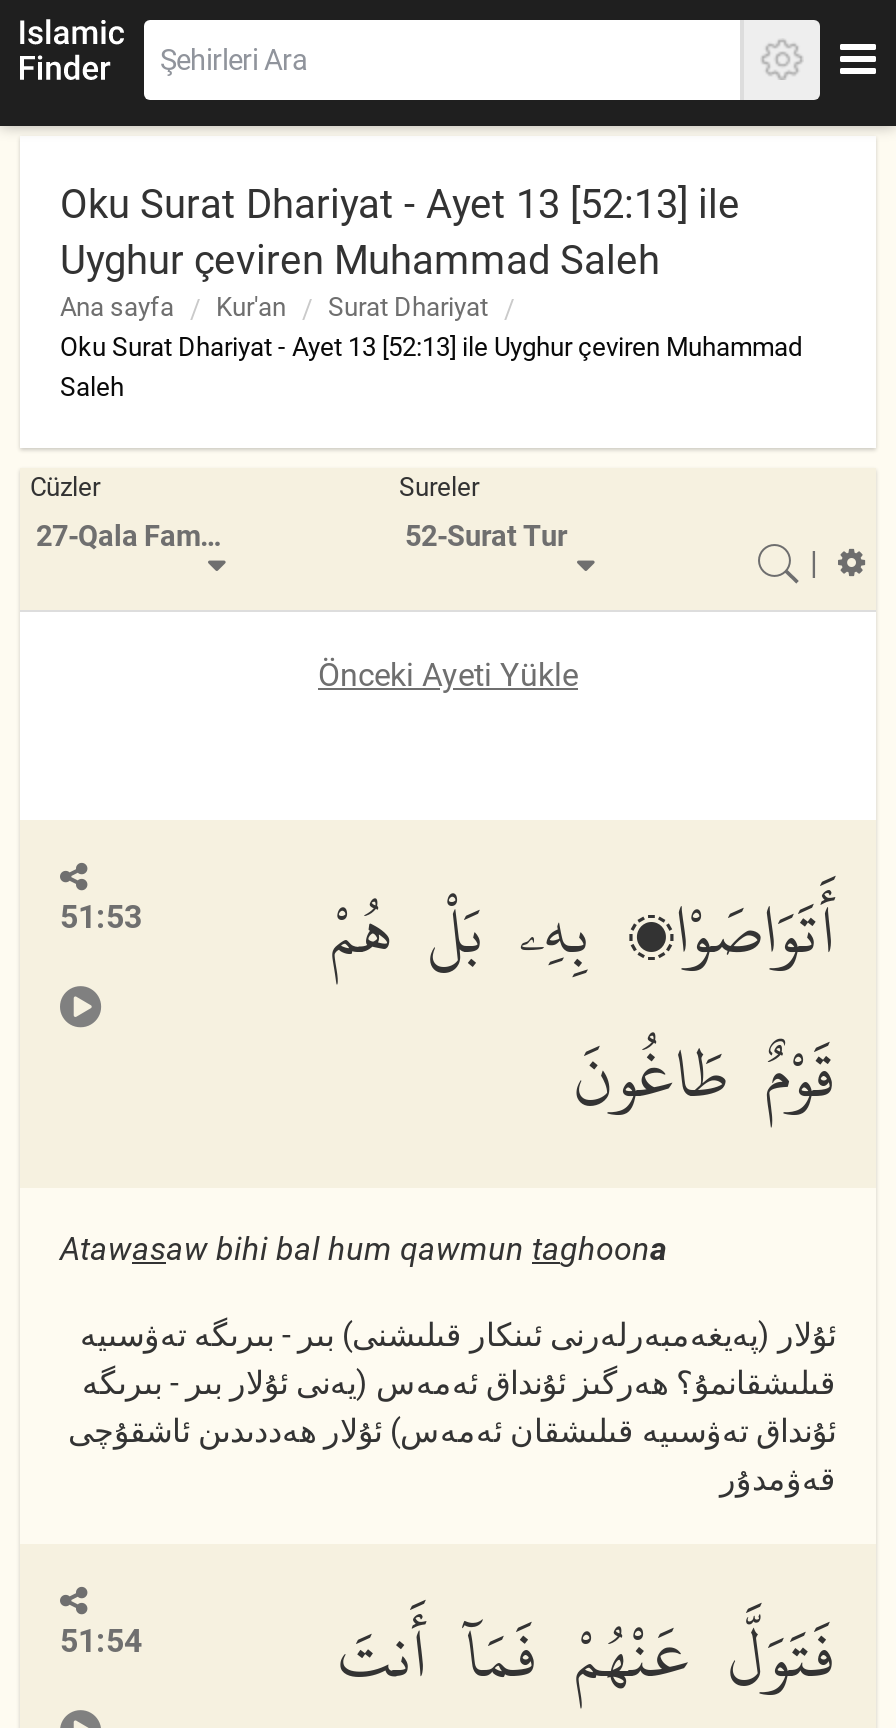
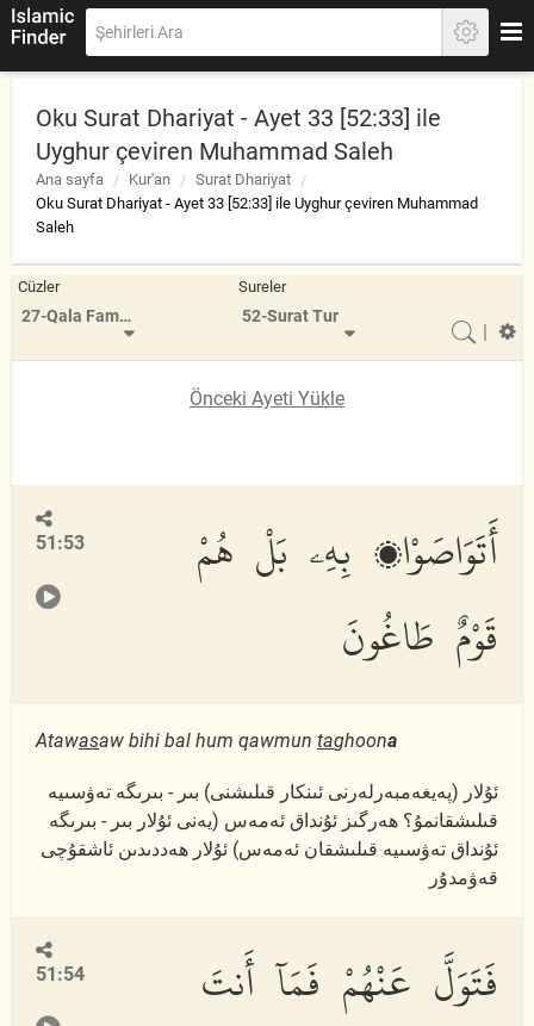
[60,180,740,228] Oku Surat Dhariyat - Ayet 13 [52:13] ile -> [36,104,441,132] Oku Surat Dhariyat - Ayet 33 [52:33] ile
[60,332,802,362] Oku Surat Dhariyat - Ayet 13 [52:13] ile Uyghur çeviren Muhammad -> [36,194,478,212] Oku Surat Dhariyat - Ayet 33 [52:33] ile Uyghur çeviren Muhammad

